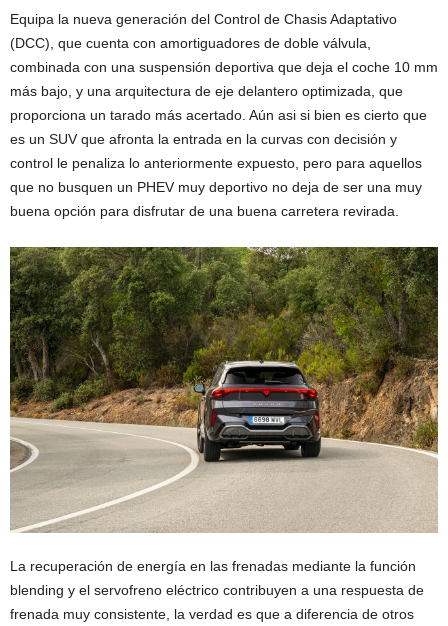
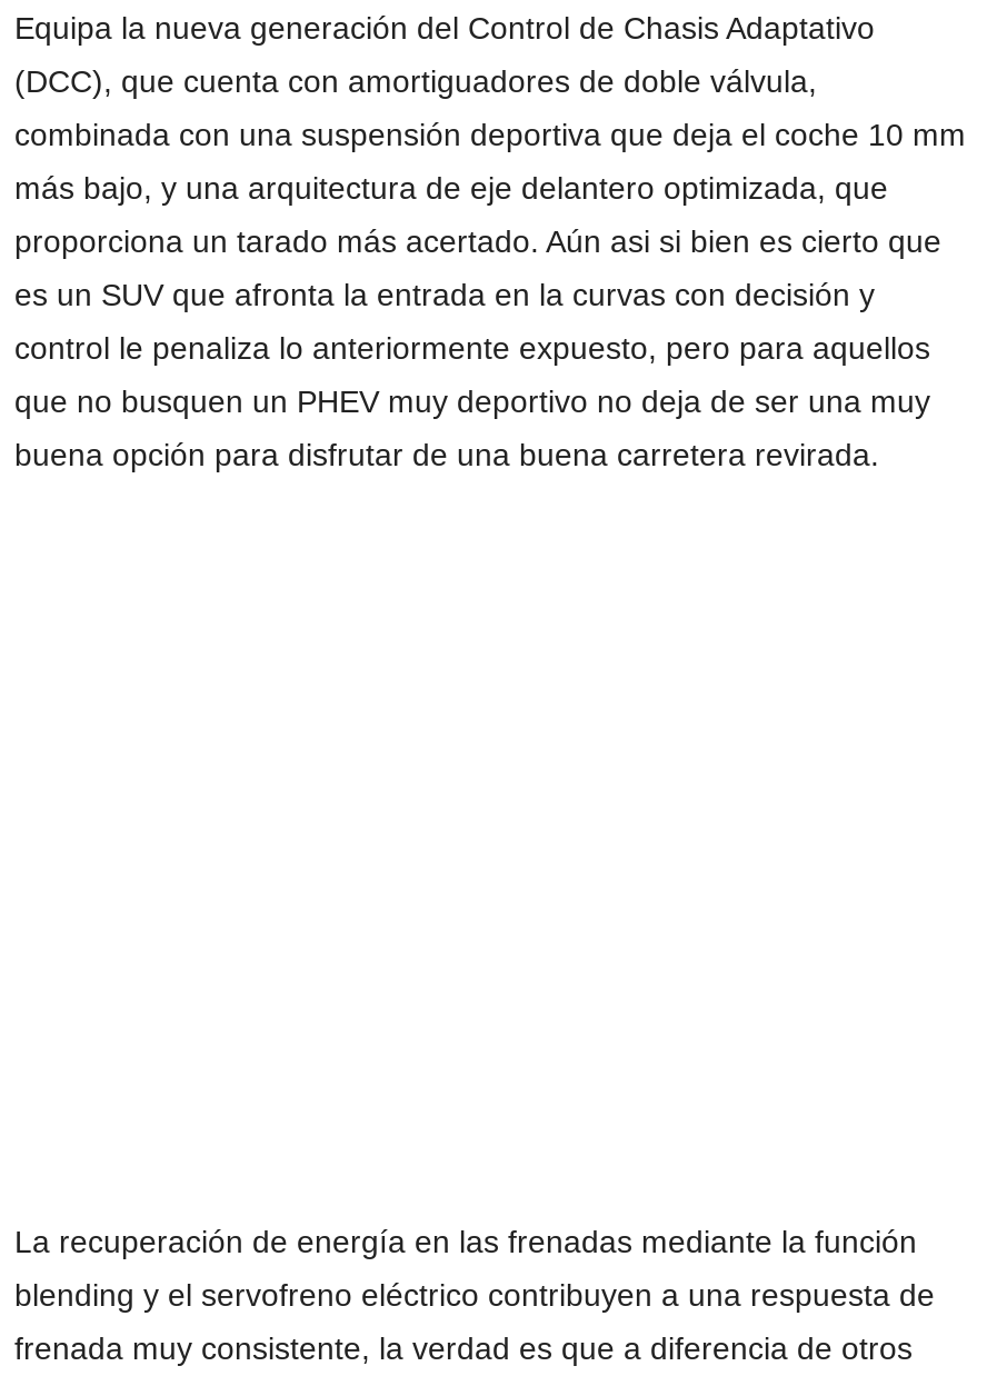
[9,246,439,534] [image] -> none

